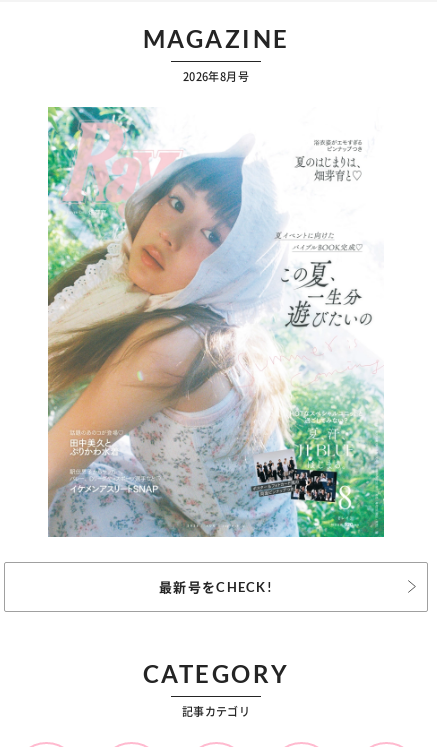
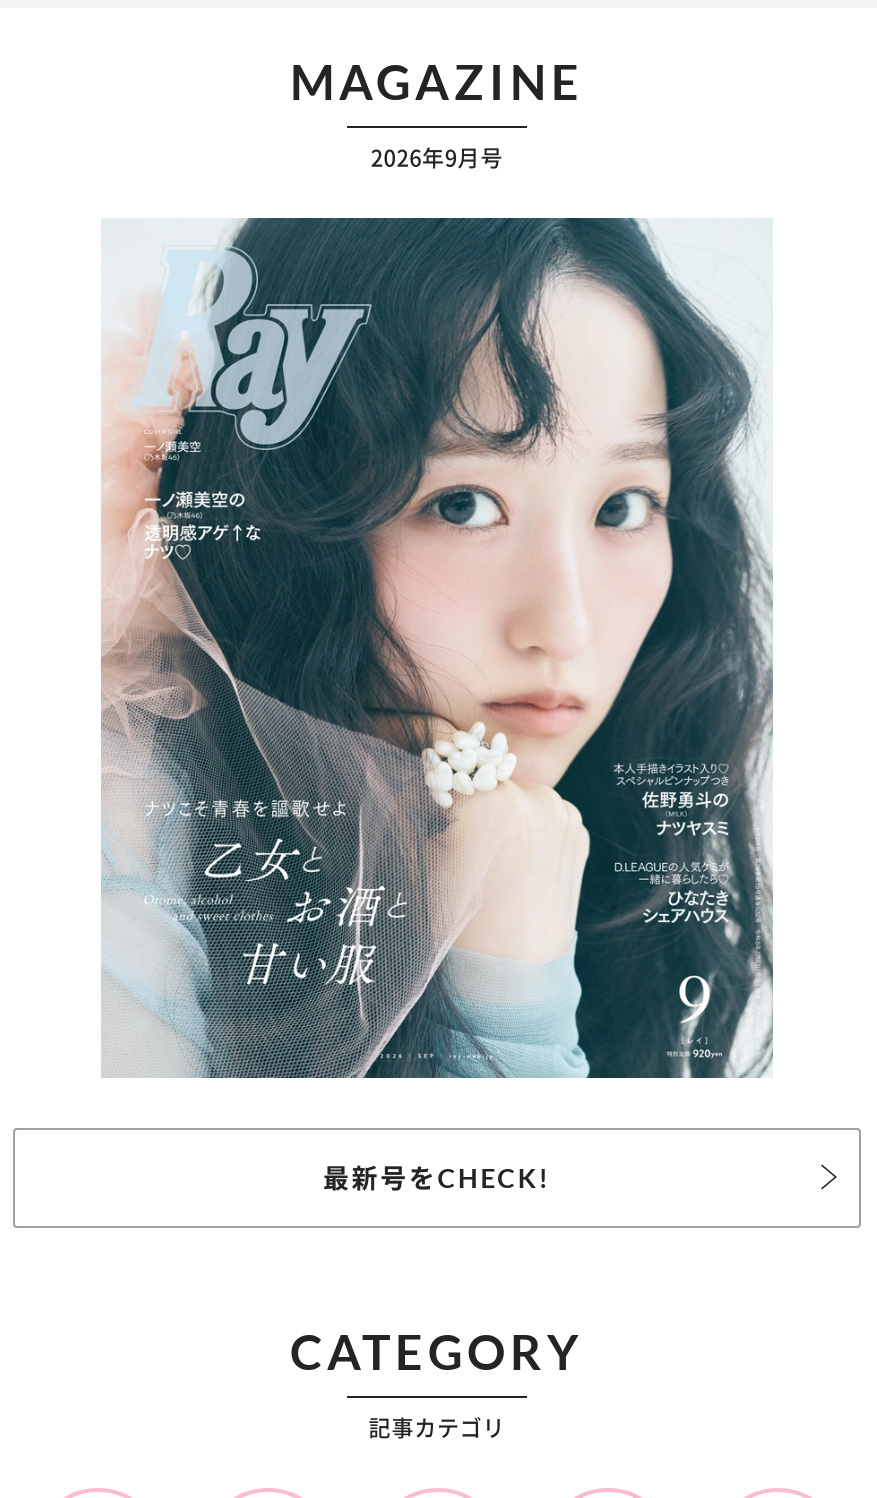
[183,70,249,81] 2026年8月号 -> [371,145,503,167] 2026年9月号
[47,106,385,538] [image] -> [101,216,775,1080] [image]

